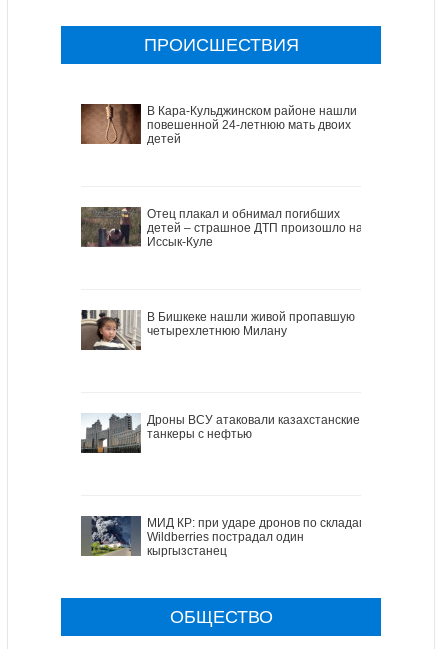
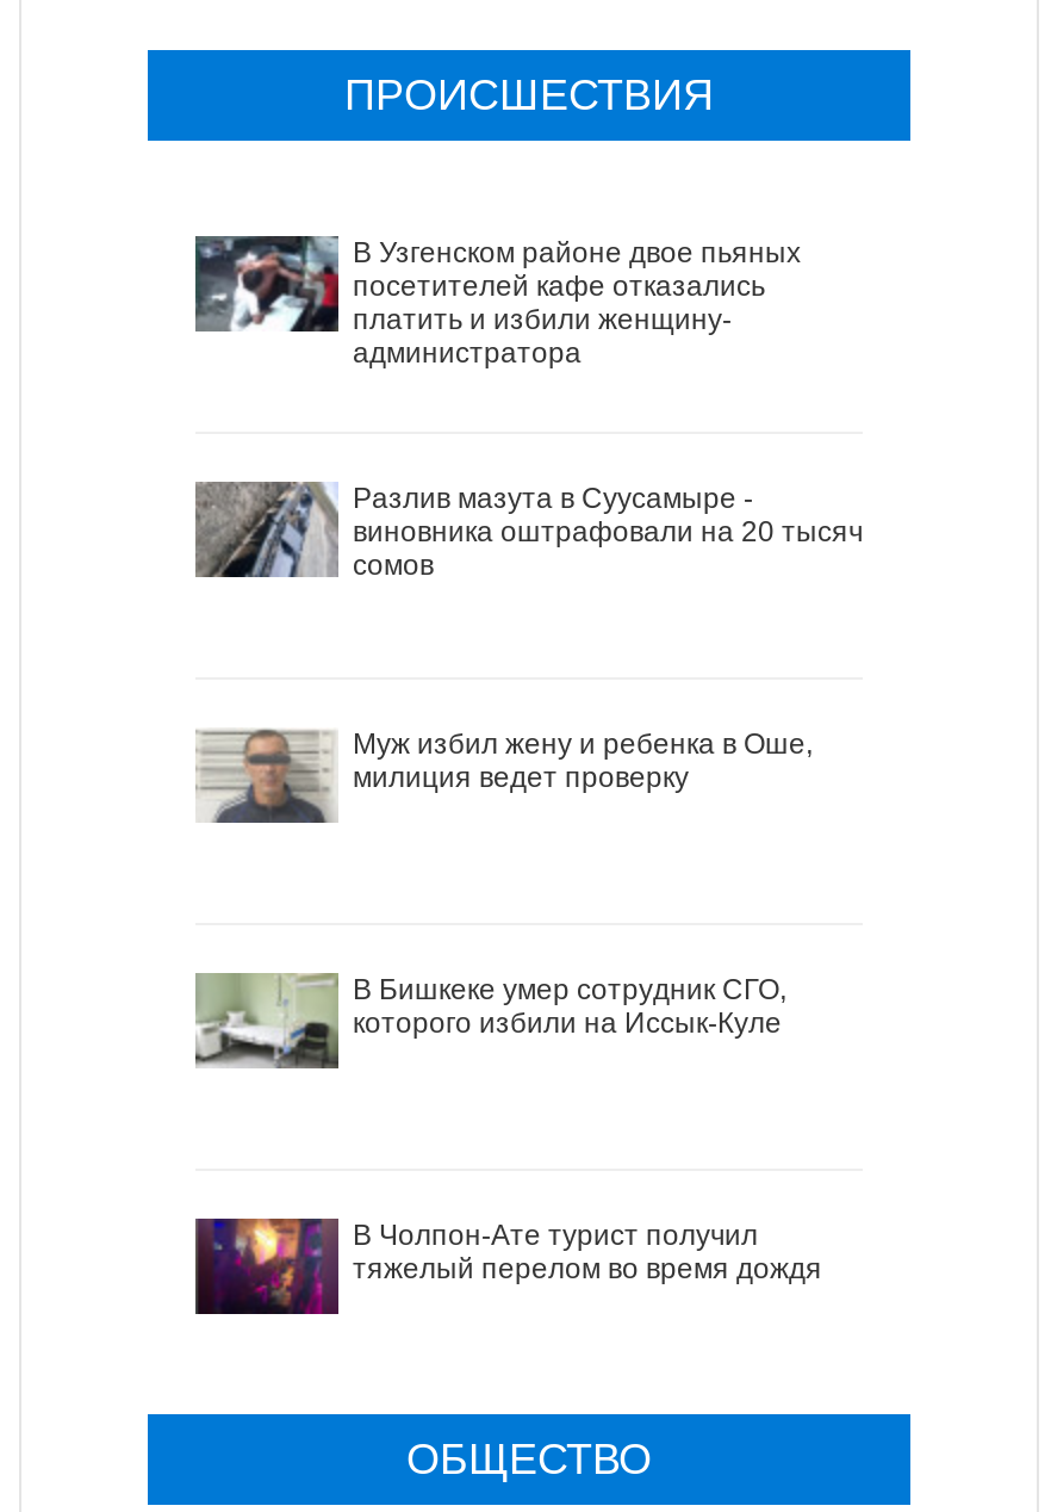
[81,104,357,146] [image] | В Кара-Кульджинском районе нашли | повешенной 24-летнюю мать двоих | детей -> [195,236,801,370] [image] | В Узгенском районе двое пьяных | посетителей кафе отказались | платить и избили женщину- | администратора
[82,207,363,249] [image] | Отец плакал и обнимал погибших | детей – страшное ДТП произошло на | Иссык-Куле -> [195,482,863,582] [image] | Разлив мазута в Суусамыре - | виновника оштрафовали на 20 тысяч | сомов
[80,309,355,351] [image] | В Бишкеке нашли живой пропавшую | четырехлетнюю Милану -> [195,727,813,823] [image] | Муж избил жену и ребенка в Оше, | милиция ведет проверку
[81,413,360,454] [image] | Дроны ВСУ атаковали казахстанские | танкеры с нефтью -> [195,973,786,1068] [image] | В Бишкеке умер сотрудник СГО, | которого избили на Иссык-Куле
[81,515,367,558] [image] | МИД КР: при ударе дронов по складам | Wildberries пострадал один | кыргызстанец -> [198,1216,822,1316] [image] | В Чолпон-Ате турист получил | тяжелый перелом во время дождя

